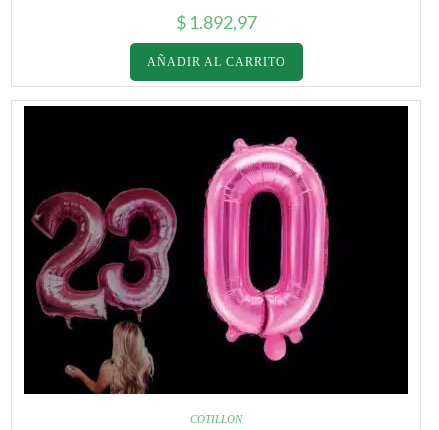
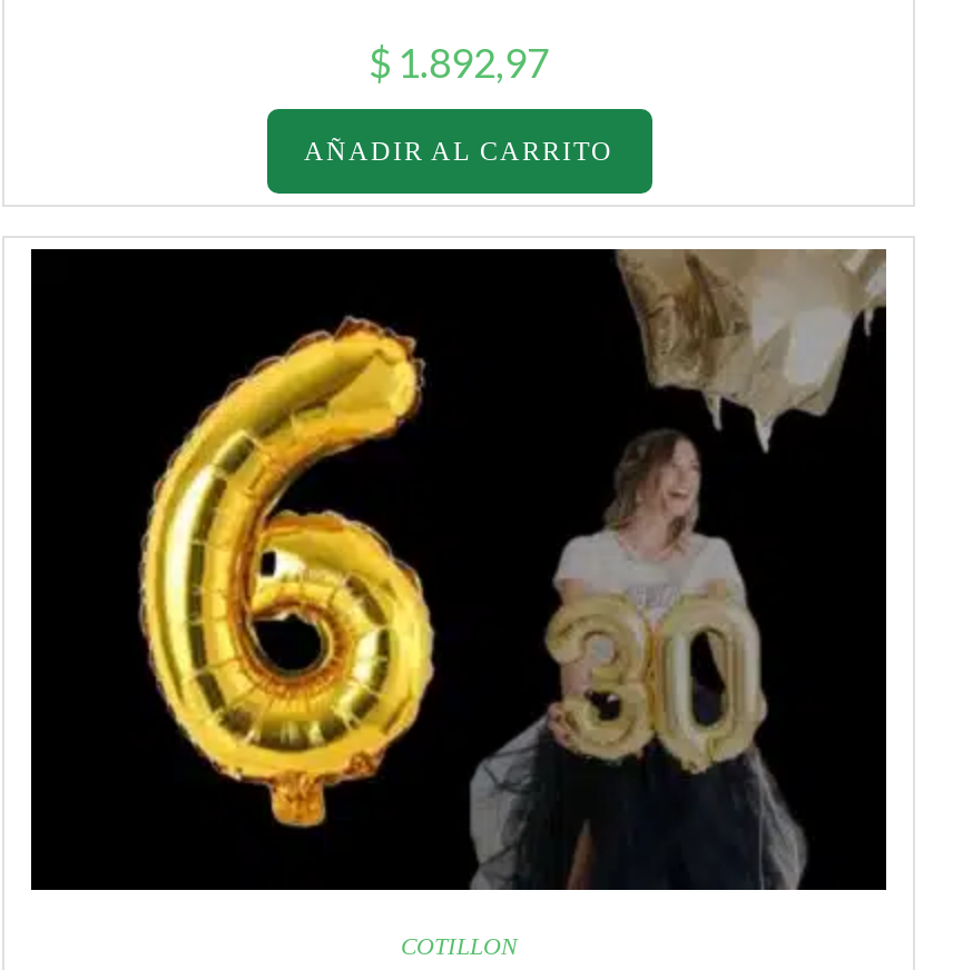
[31,105,409,395] [image] -> [49,247,888,892] [image]

